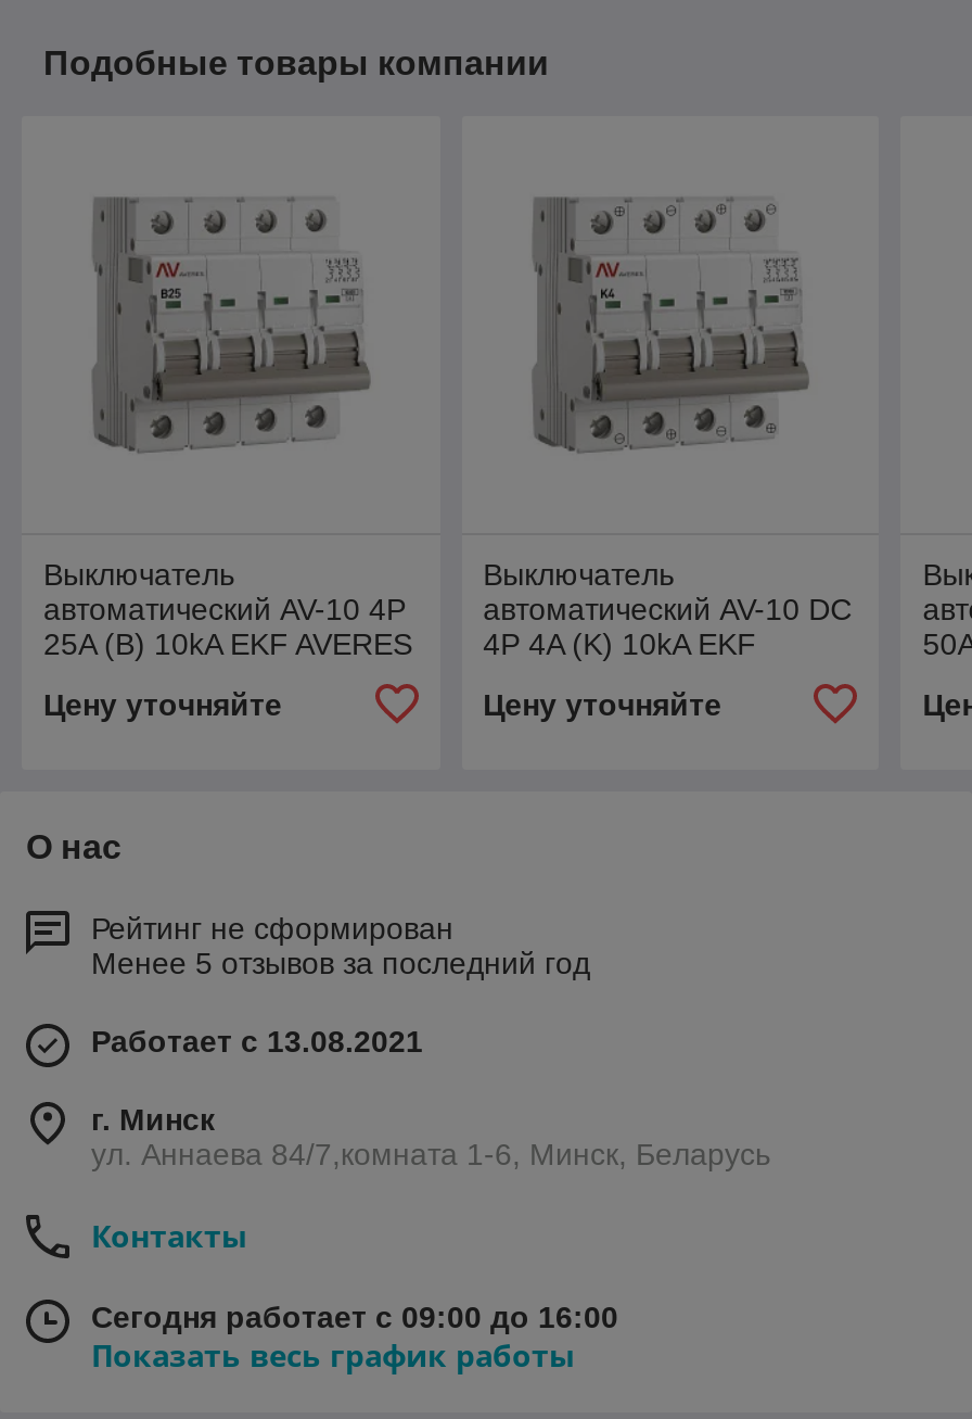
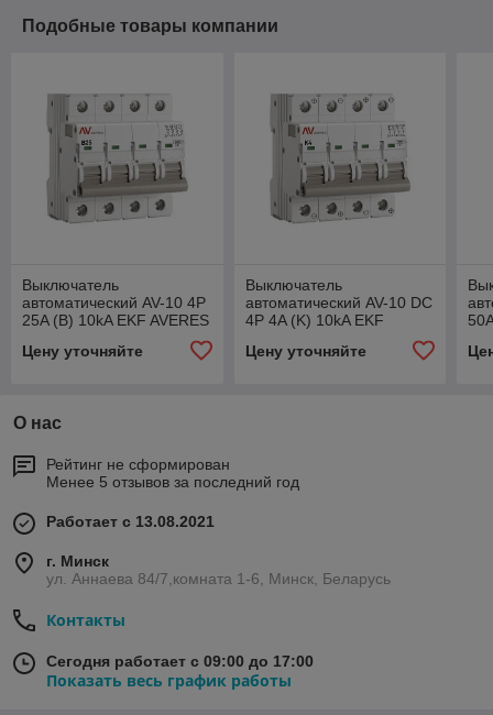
[91,1300,618,1335] Сегодня работает с 09:00 до 16:00 -> [46,653,314,670] Сегодня работает с 09:00 до 17:00

